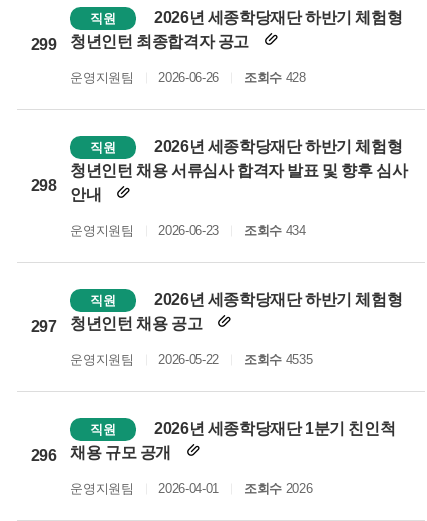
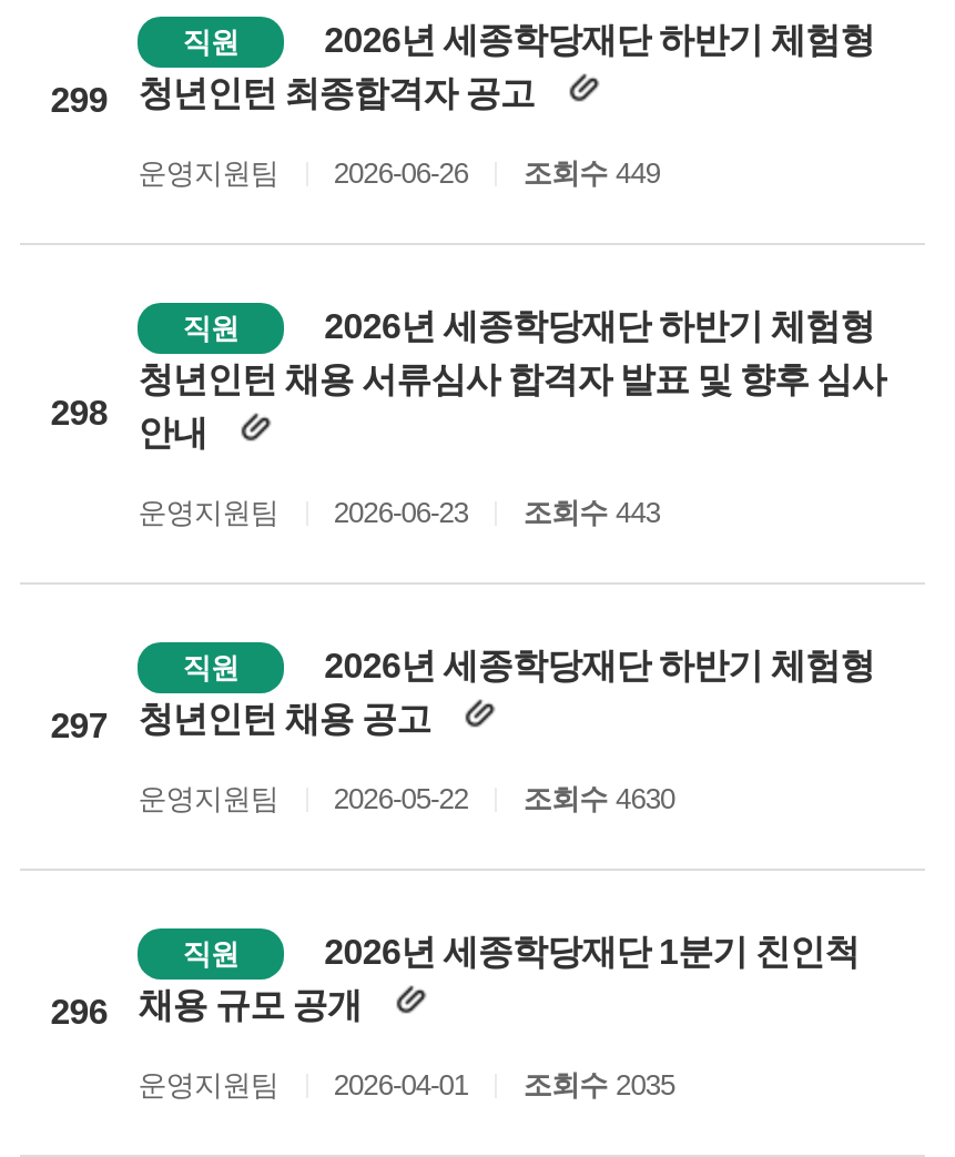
[70,70,306,85] 운영지원팀 2026-06-26 조회수 428 -> [138,156,660,190] 운영지원팀 2026-06-26 조회수 449
[70,223,306,238] 운영지원팀 2026-06-23 조회수 434 -> [138,496,660,529] 운영지원팀 2026-06-23 조회수 443
[70,352,312,367] 운영지원팀 2026-05-22 조회수 4535 -> [138,782,675,815] 운영지원팀 2026-05-22 조회수 4630
[70,481,312,496] 운영지원팀 2026-04-01 조회수 2026 -> [138,1068,675,1102] 운영지원팀 2026-04-01 조회수 2035

